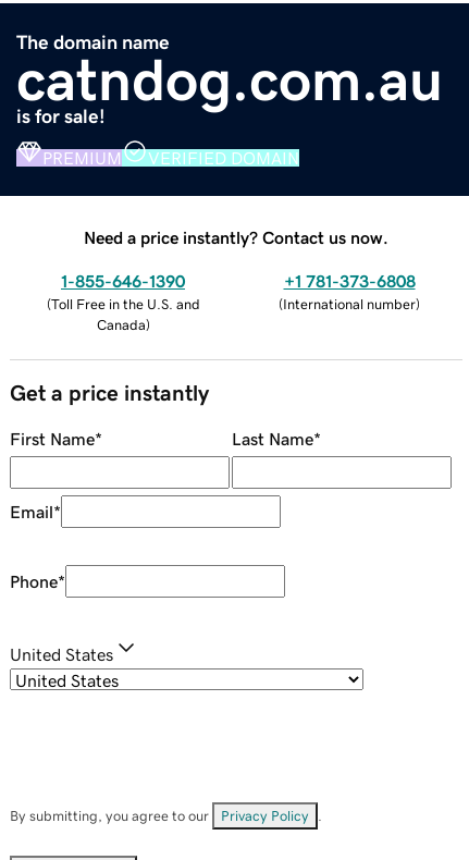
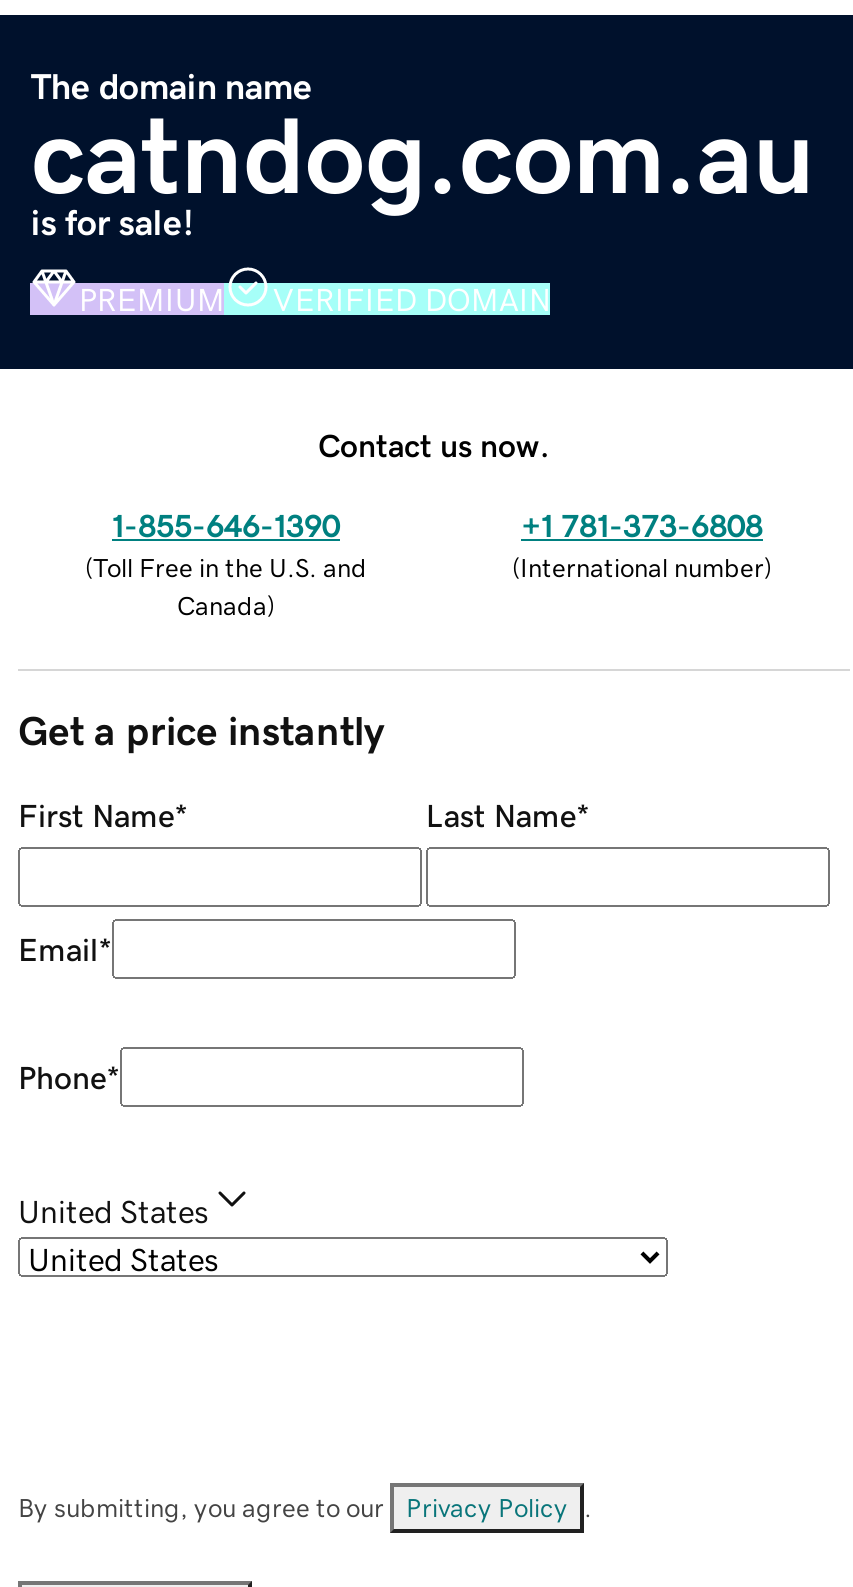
[84,228,388,246] Need a price instantly? Contact us now. -> [318,428,550,460] Contact us now.

